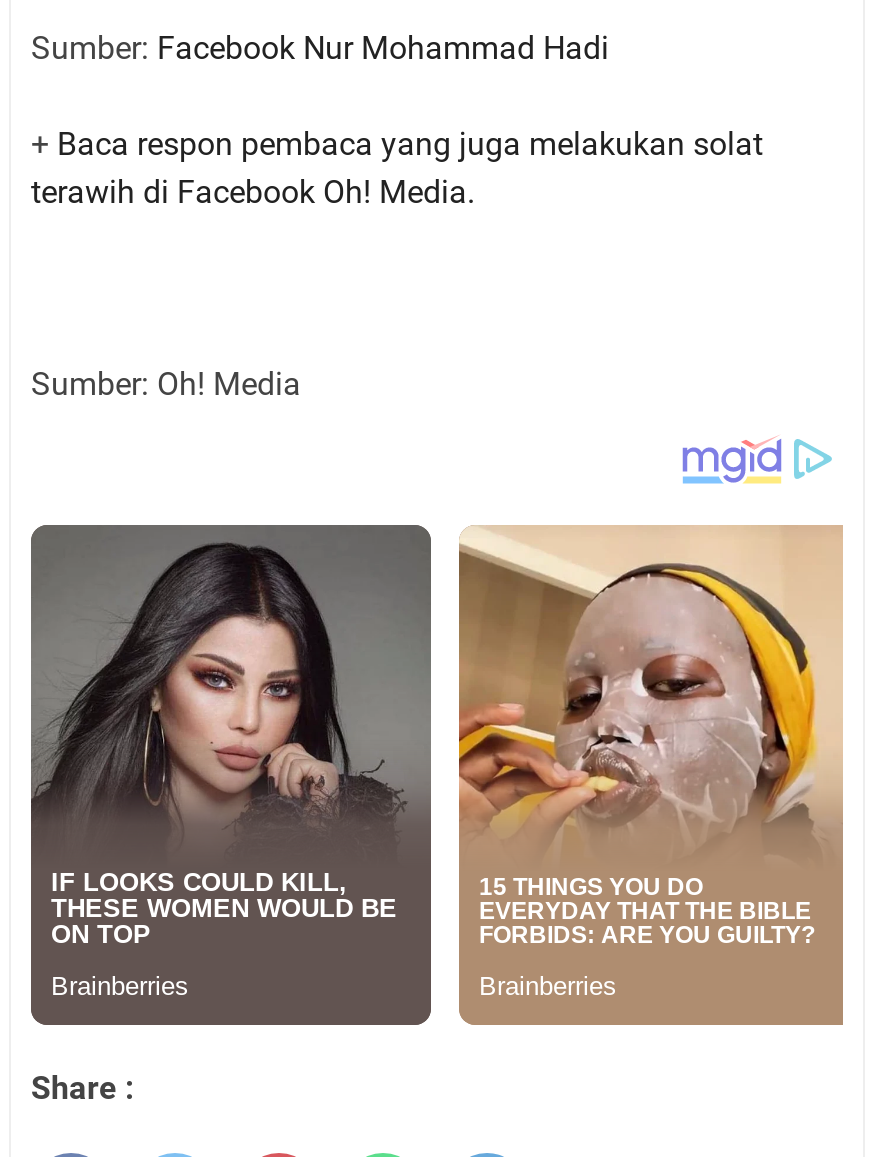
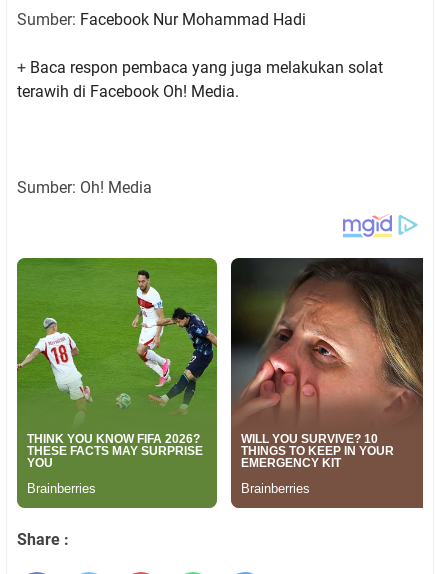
[29,525,431,1025] [image] -> [16,258,217,508] [image]
[457,525,843,1025] [image] -> [230,257,424,507] [image]

